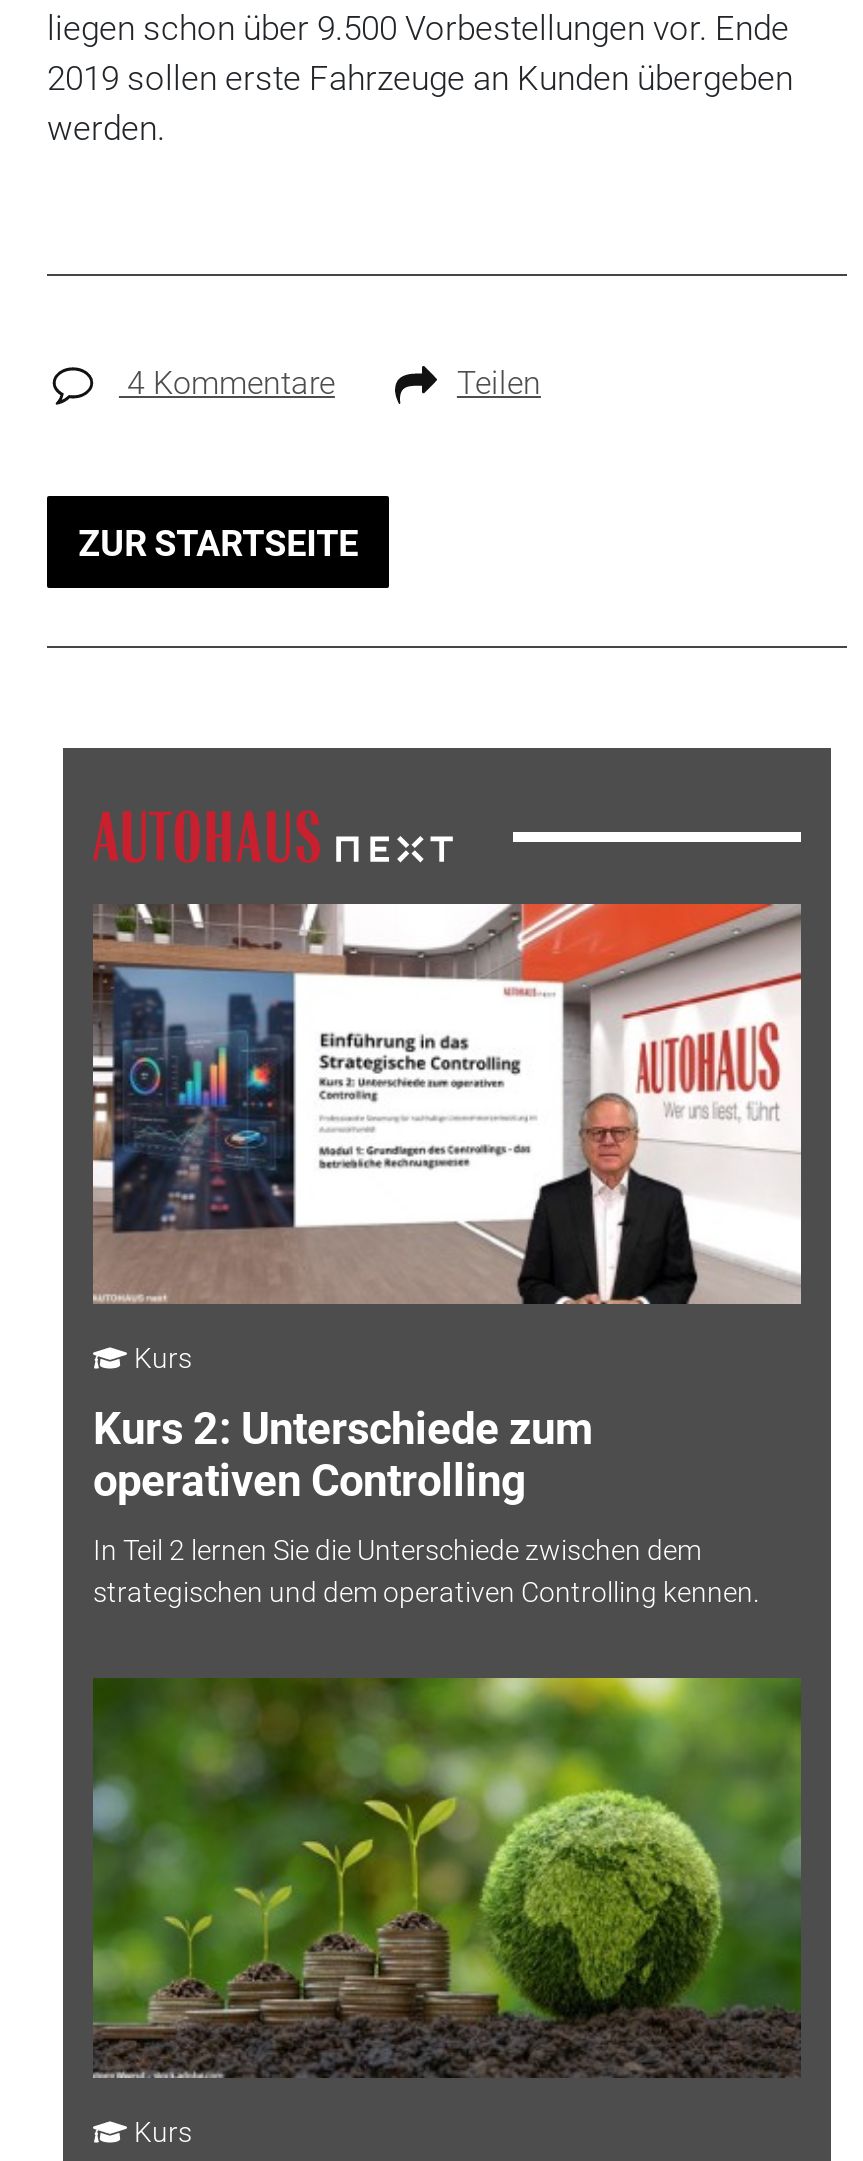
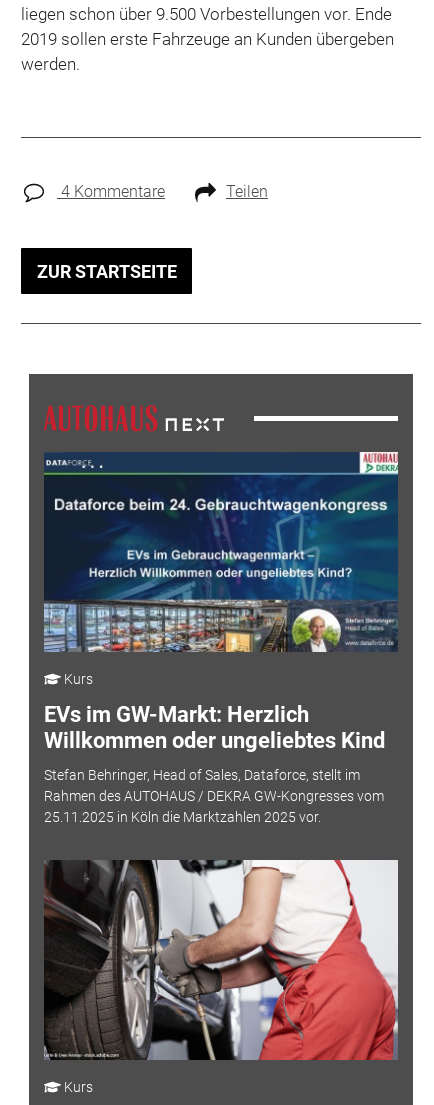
[91,902,803,1306] [image] -> [44,451,398,653] [image]
[93,1405,593,1507] Kurs 2: Unterschiede zum | operativen Controlling -> [44,702,385,753] EVs im GW-Markt: Herzlich | Willkommen oder ungeliebtes Kind
[93,1534,759,1608] In Teil 2 lernen Sie die Unterschiede zwischen dem | strategischen und dem operativen Controlling kennen. -> [44,767,384,825] Stefan Behringer, Head of Sales, Dataforce, stellt im | Rahmen des AUTOHAUS / DEKRA GW-Kongresses vom | 25.11.2025 in Köln die Marktzahlen 2025 vor.
[93,1676,801,2080] [image] -> [44,859,399,1061] [image]

